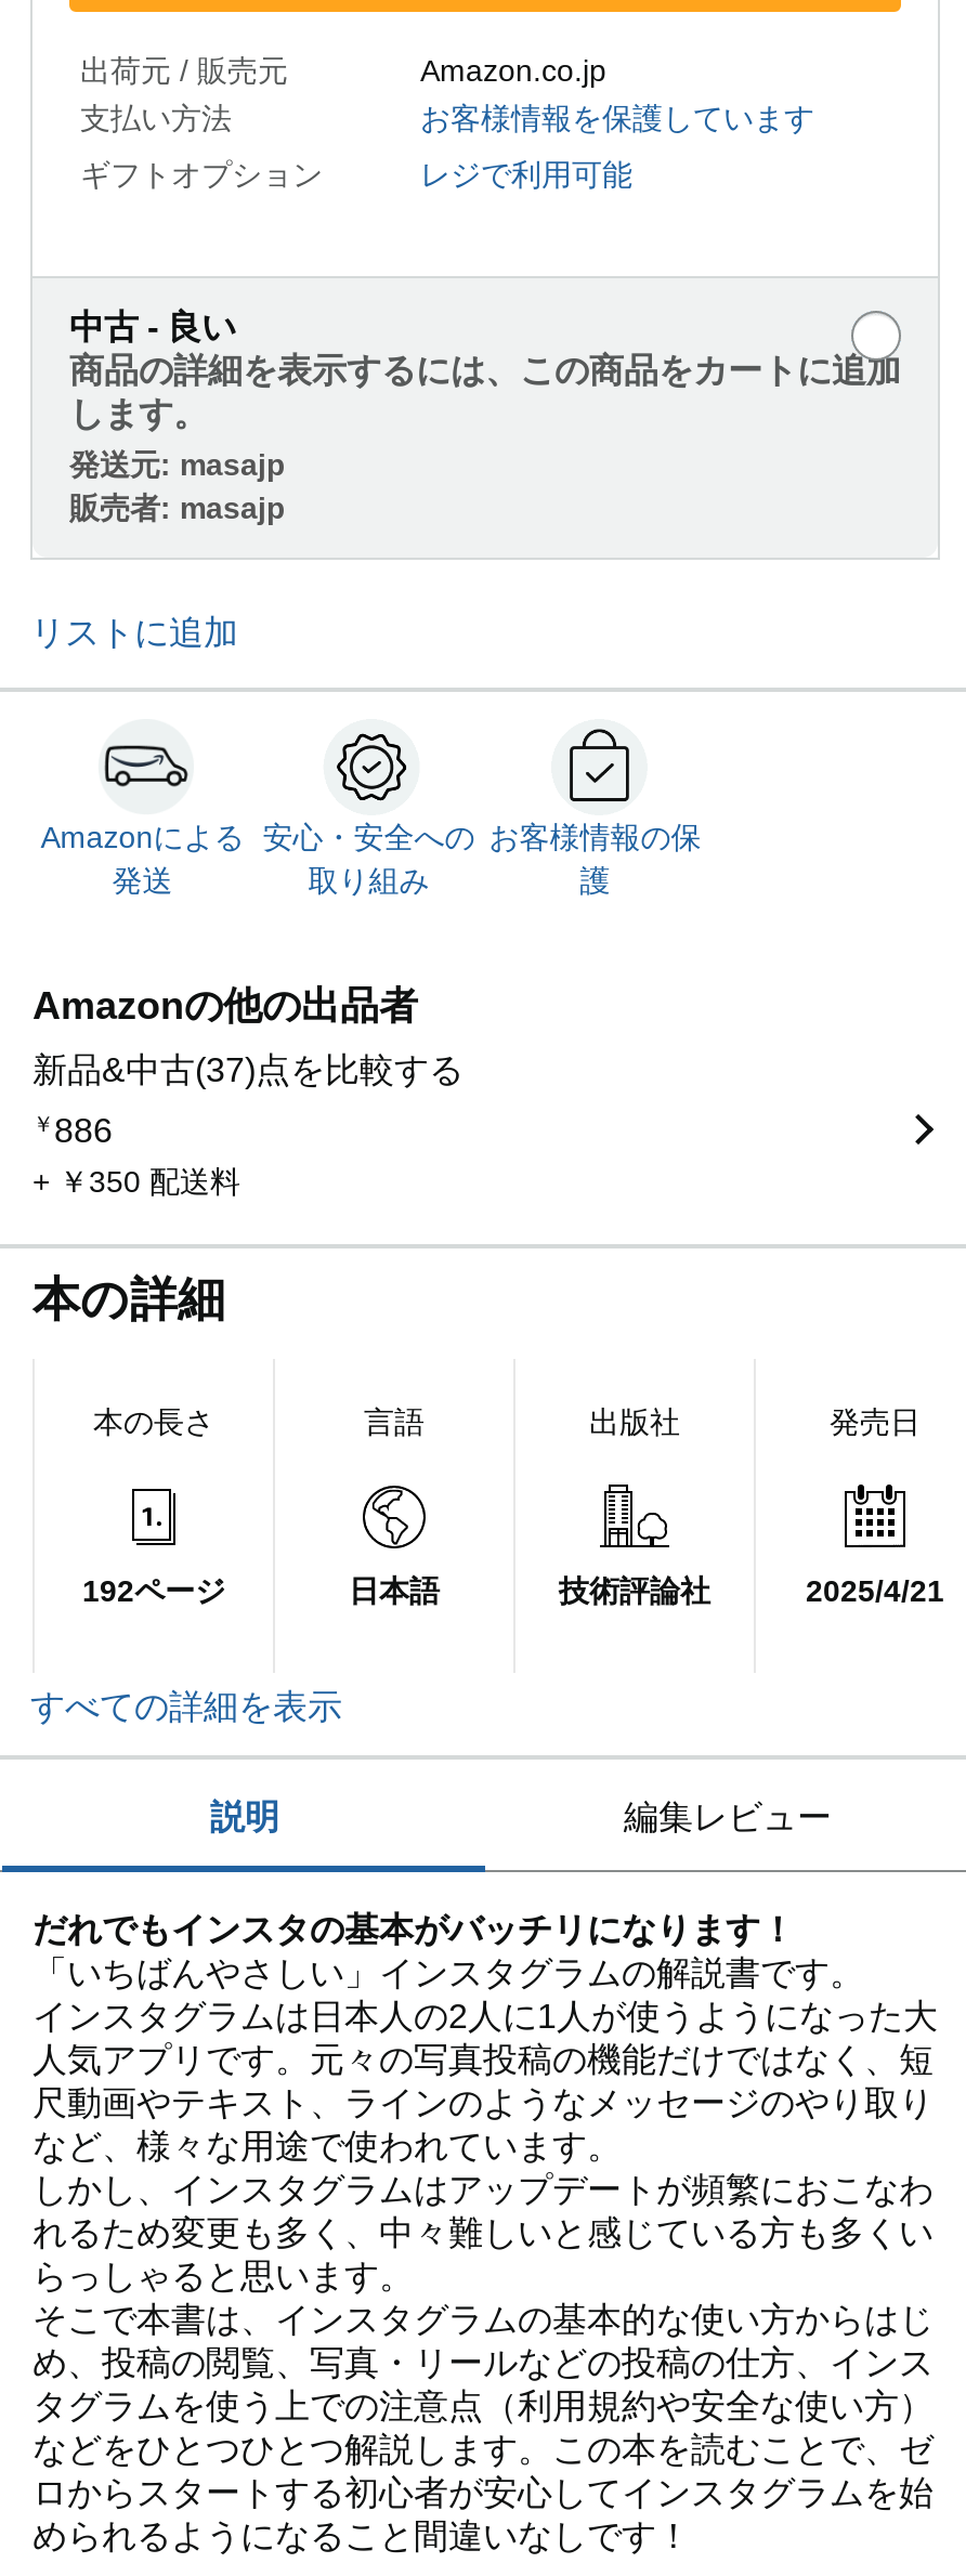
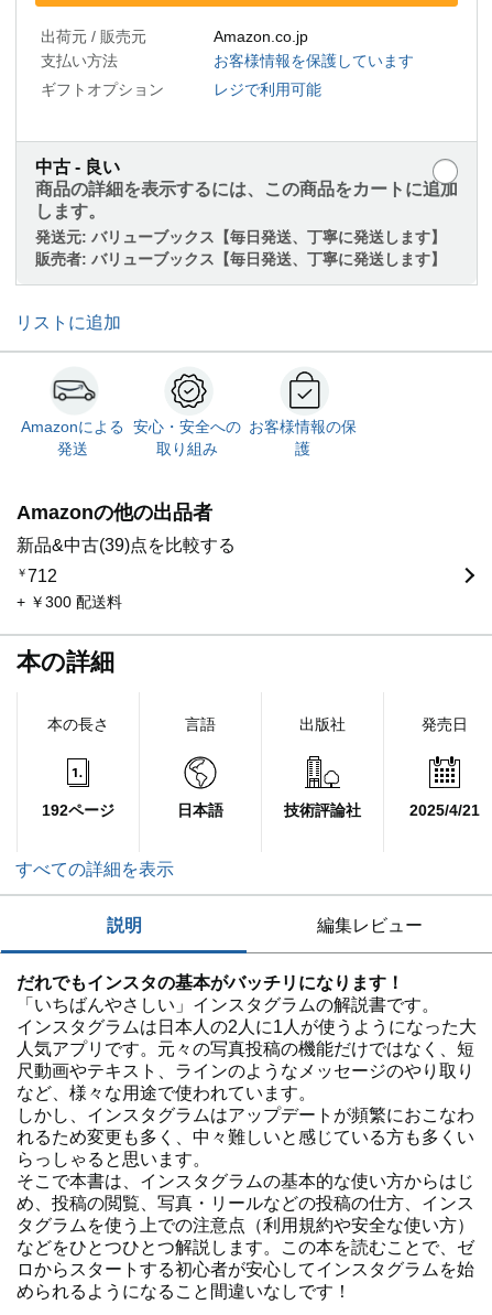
[69,447,286,525] 発送元: masajp | 販売者: masajp -> [35,228,446,268] 発送元:バリューブックス【毎日発送、丁寧に発送します】 | 販売者:バリューブックス【毎日発送、丁寧に発送します】
[32,1052,464,1089] 新品&中古(37)点を比較する -> [17,536,236,555] 新品&中古(39)点を比較する
[32,1113,113,1150] ￥886 -> [17,567,57,586] ￥712
[32,1165,240,1199] + ￥350 配送料 -> [17,593,122,611] + ￥300 配送料

